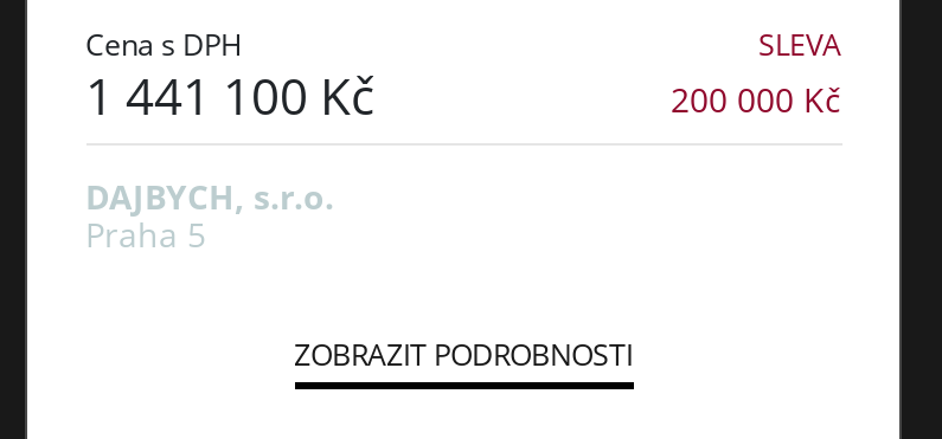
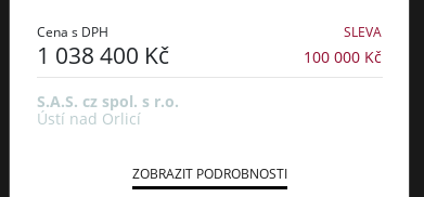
[85,62,374,128] 1 441 100 Kč -> [36,40,169,70] 1 038 400 Kč
[671,76,841,121] 200 000 Kč -> [304,46,382,67] 100 000 Kč
[85,175,334,257] DAJBYCH, s.r.o. | Praha 5 -> [36,91,178,129] S.A.S. cz spol. s r.o. | Ústí nad Orlicí

